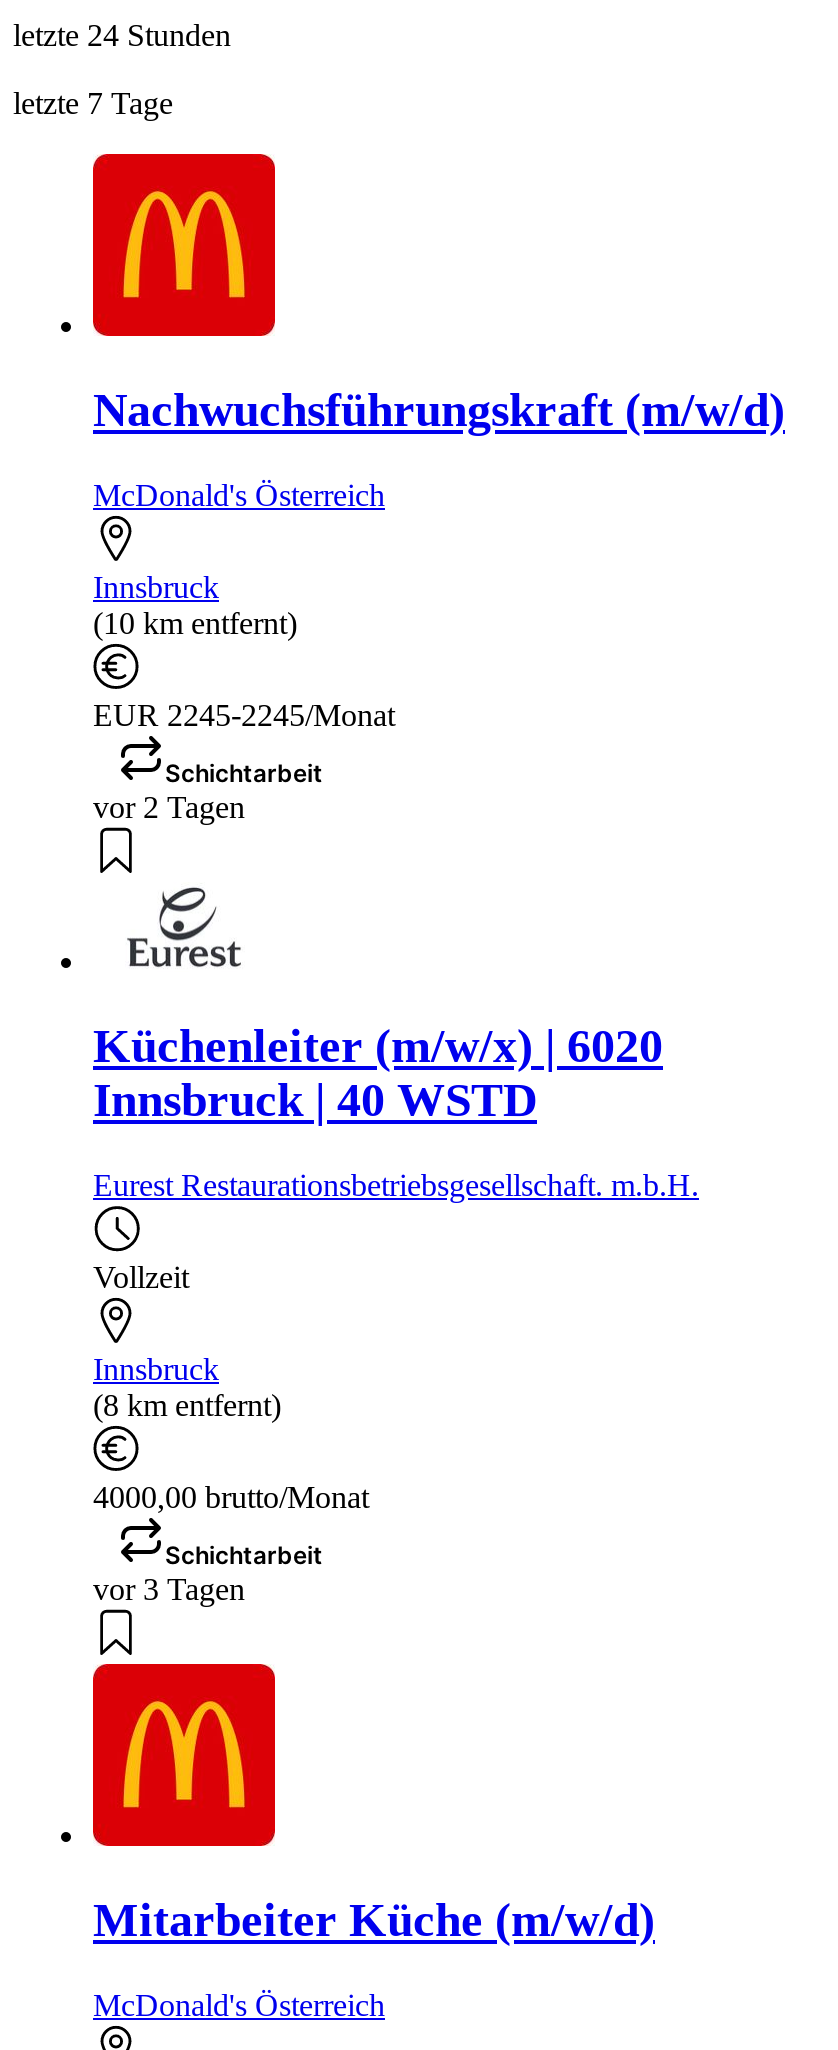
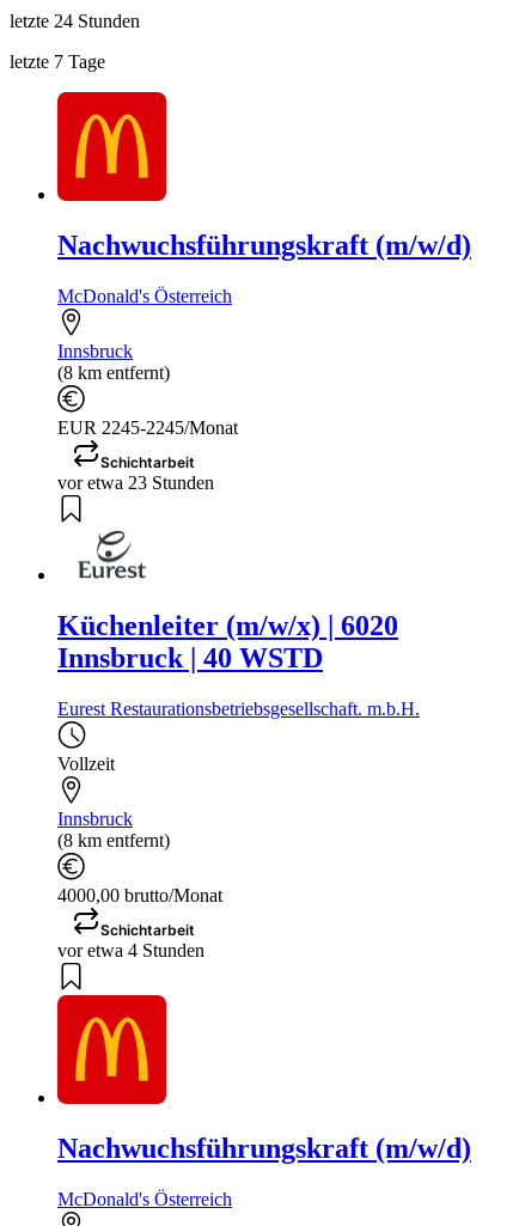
[93,605,297,639] (10 km entfernt) -> [57,362,170,382] (8 km entfernt)
[93,789,245,823] vor 2 Tagen -> [57,472,214,492] vor etwa 23 Stunden
[93,1572,245,1606] vor 3 Tagen -> [57,940,204,960] vor etwa 4 Stunden
[93,1894,655,1946] Mitarbeiter Küche (m/w/d) -> [57,1132,471,1164] Nachwuchsführungskraft (m/w/d)

